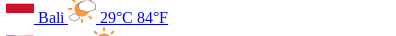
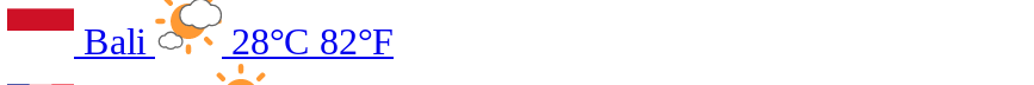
[38,9,168,26] Bali 29°C 84°F -> [83,21,394,61] Bali 28°C 82°F

